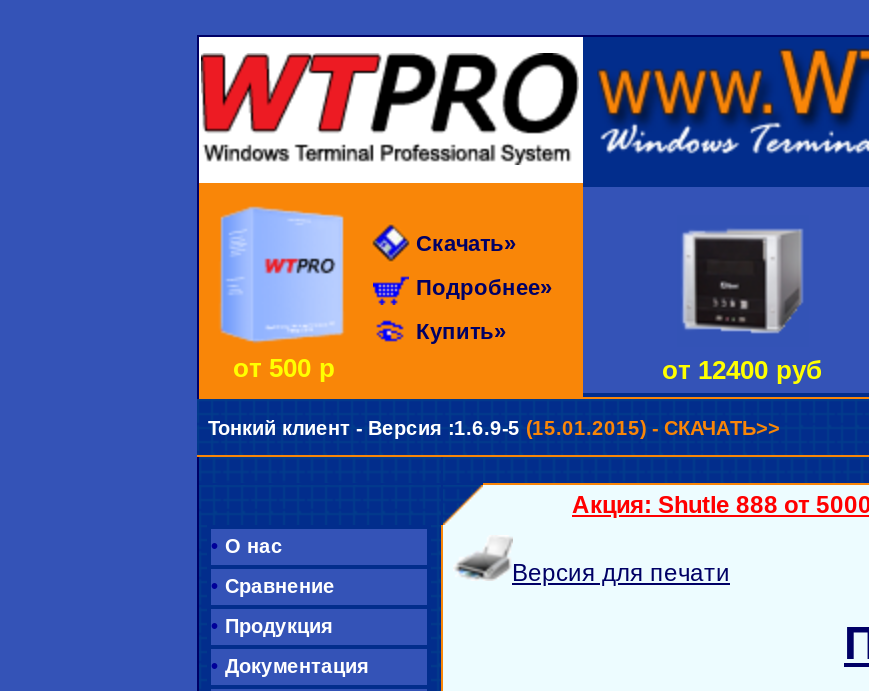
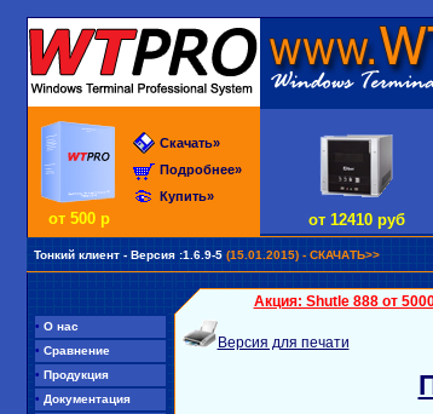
[662,355,822,385] от 12400 руб -> [308,211,405,229] от 12410 руб

